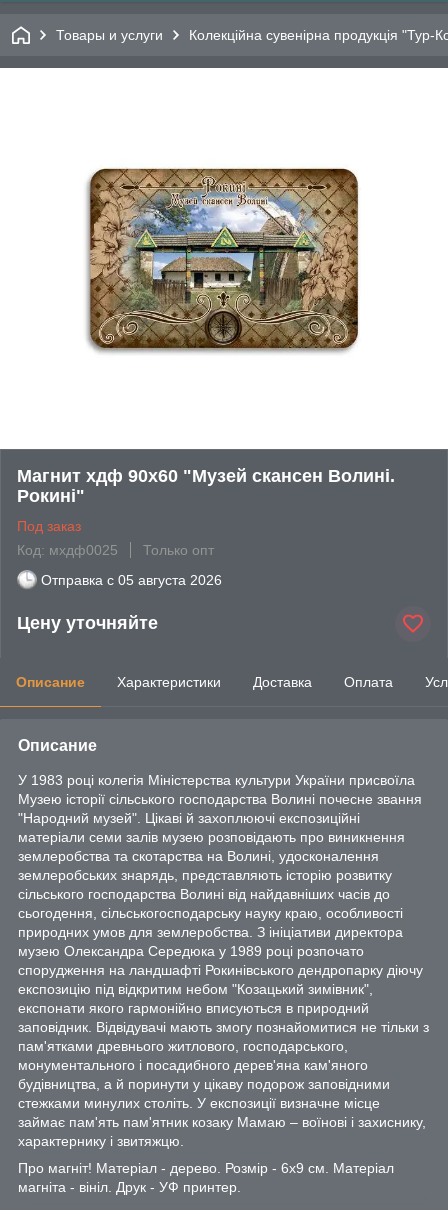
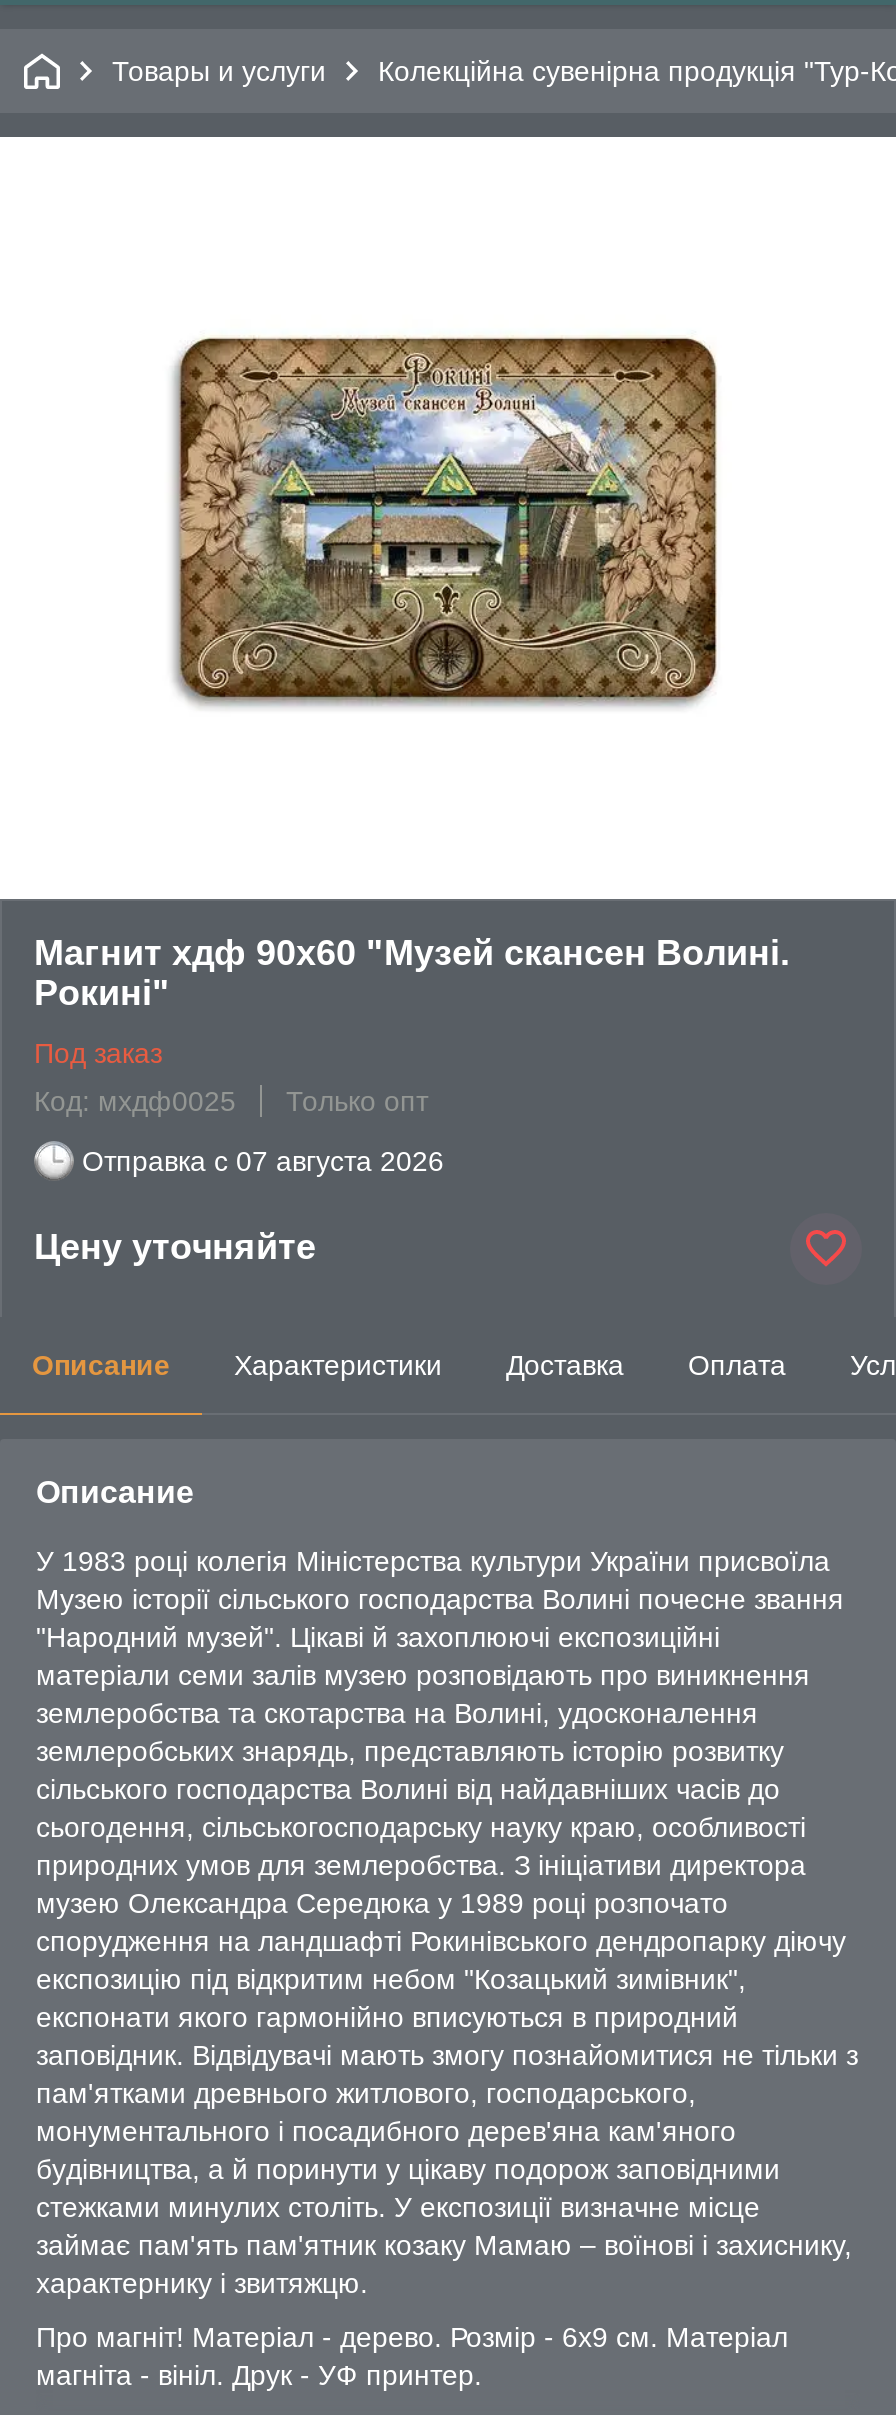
[41,572,222,588] Отправка с 05 августа 2026 -> [82,1145,444,1177] Отправка с 07 августа 2026

